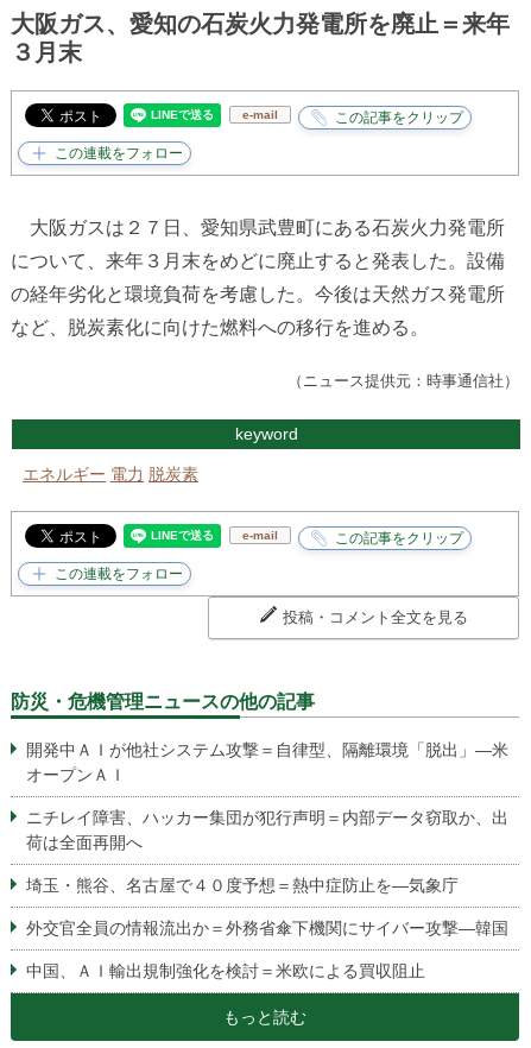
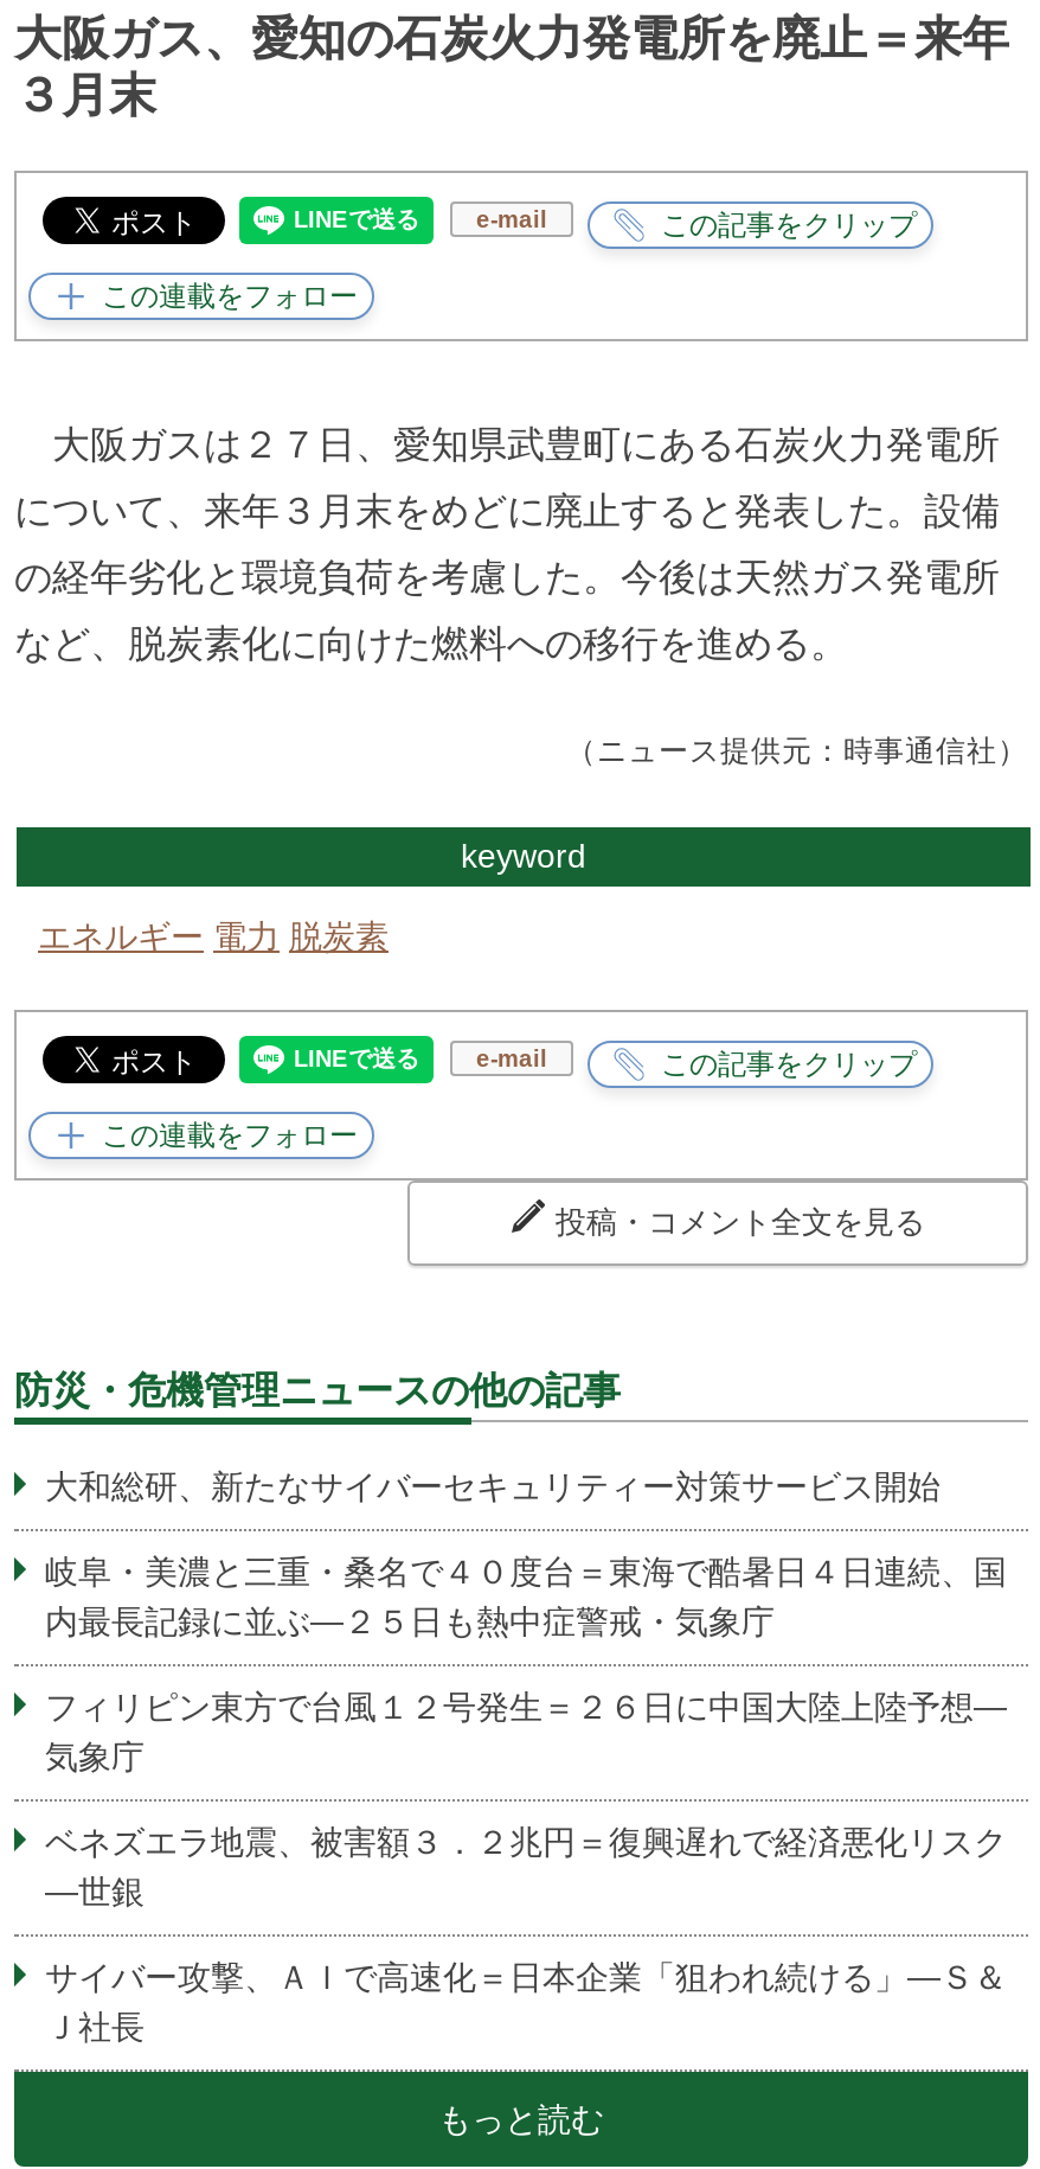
[26,741,508,785] 開発中ＡＩが他社システム攻撃＝自律型、隔離環境「脱出」―米 | オープンＡＩ -> [45,1468,941,1506] 大和総研、新たなサイバーセキュリティー対策サービス開始
[26,808,508,852] ニチレイ障害、ハッカー集団が犯行声明＝内部データ窃取か、出 | 荷は全面再開へ -> [45,1554,1007,1641] 岐阜・美濃と三重・桑名で４０度台＝東海で酷暑日４日連続、国 | 内最長記録に並ぶ―２５日も熱中症警戒・気象庁
[26,876,459,895] 埼玉・熊谷、名古屋で４０度予想＝熱中症防止を―気象庁 -> [45,1689,1007,1776] フィリピン東方で台風１２号発生＝２６日に中国大陸上陸予想― | 気象庁
[26,919,508,938] 外交官全員の情報流出か＝外務省傘下機関にサイバー攻撃―韓国 -> [45,1824,1007,1912] ベネズエラ地震、被害額３．２兆円＝復興遅れで経済悪化リスク | ―世銀
[26,962,425,981] 中国、ＡＩ輸出規制強化を検討＝米欧による買収阻止 -> [45,1959,1007,2047] サイバー攻撃、ＡＩで高速化＝日本企業「狙われ続ける」―Ｓ＆ | Ｊ社長

